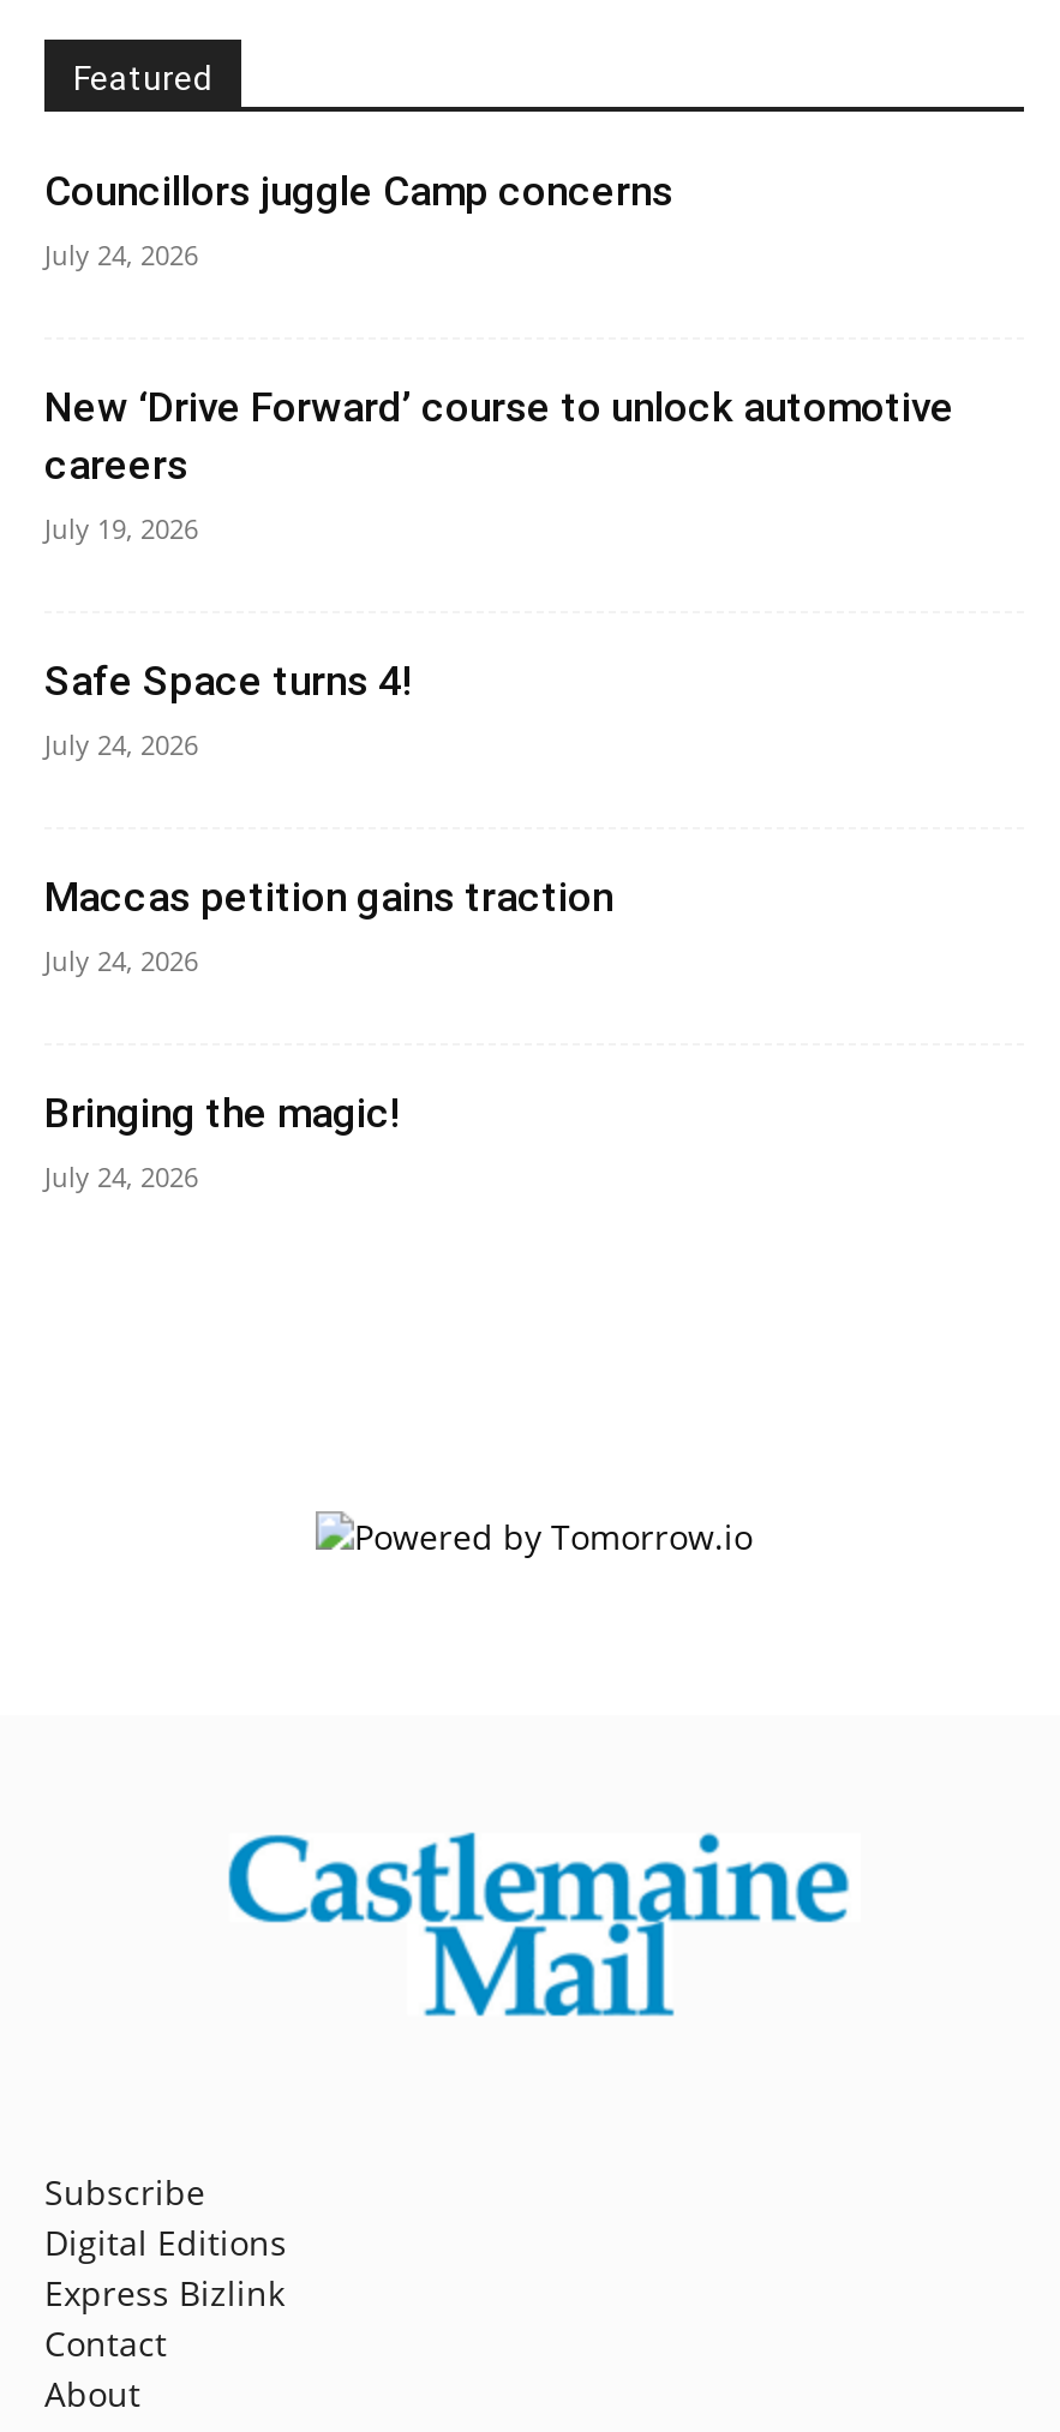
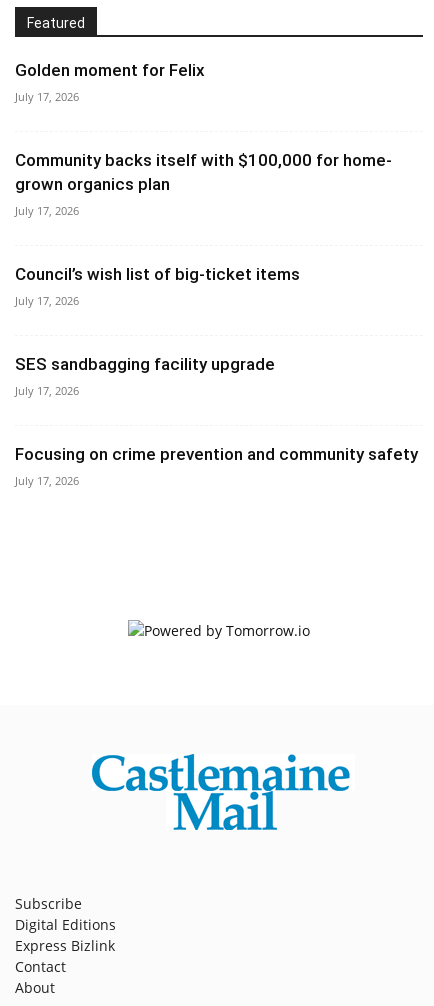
[44,167,673,273] Councillors juggle Camp concerns | July 24, 2026 -> [15,60,205,104] Golden moment for Felix | July 17, 2026
[44,383,954,547] New ‘Drive Forward’ course to unlock automotive | careers | July 19, 2026 -> [15,150,392,218] Community backs itself with $100,000 for home- | grown organics plan | July 17, 2026
[44,657,412,763] Safe Space turns 4! | July 24, 2026 -> [15,264,300,308] Council’s wish list of big-ticket items | July 17, 2026
[44,873,613,979] Maccas petition gains traction | July 24, 2026 -> [15,354,275,398] SES sandbagging facility upgrade | July 17, 2026
[44,1089,400,1195] Bringing the magic! | July 24, 2026 -> [15,444,418,488] Focusing on crime prevention and community safety | July 17, 2026

